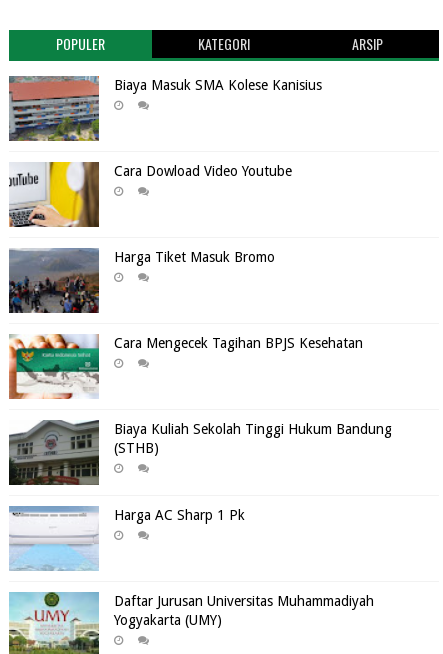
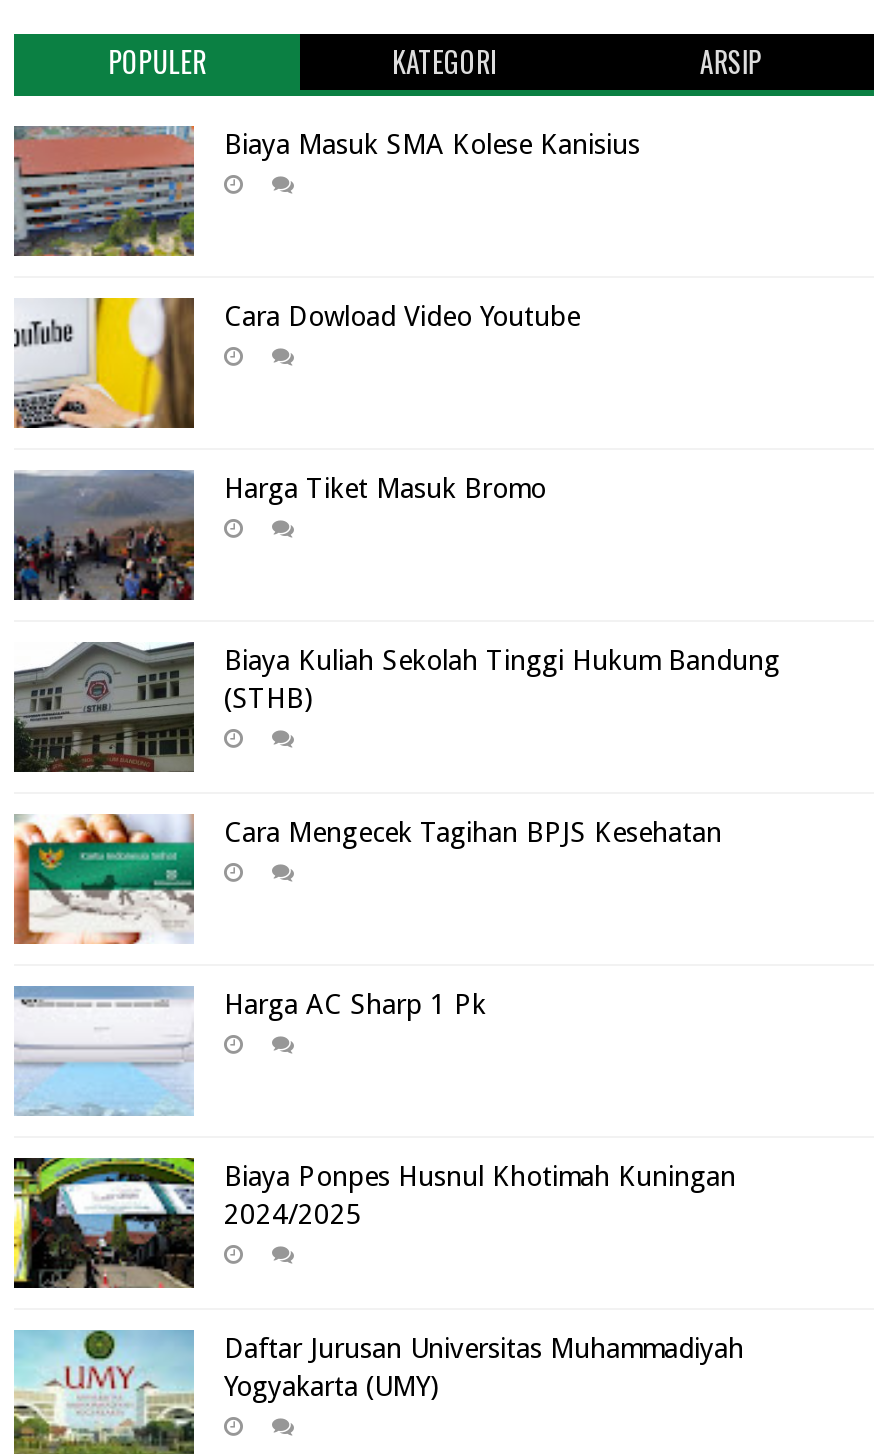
moved [8,334,363,400] -> [12,814,722,946]: [image] | Cara Mengecek Tagihan BPJS Kesehatan
moved [8,419,392,486] -> [12,640,780,774]: [image] | Biaya Kuliah Sekolah Tinggi Hukum Bandung | (STHB)
none -> [12,1156,736,1290] [image] | Biaya Ponpes Husnul Khotimah Kuningan | 2024/2025

